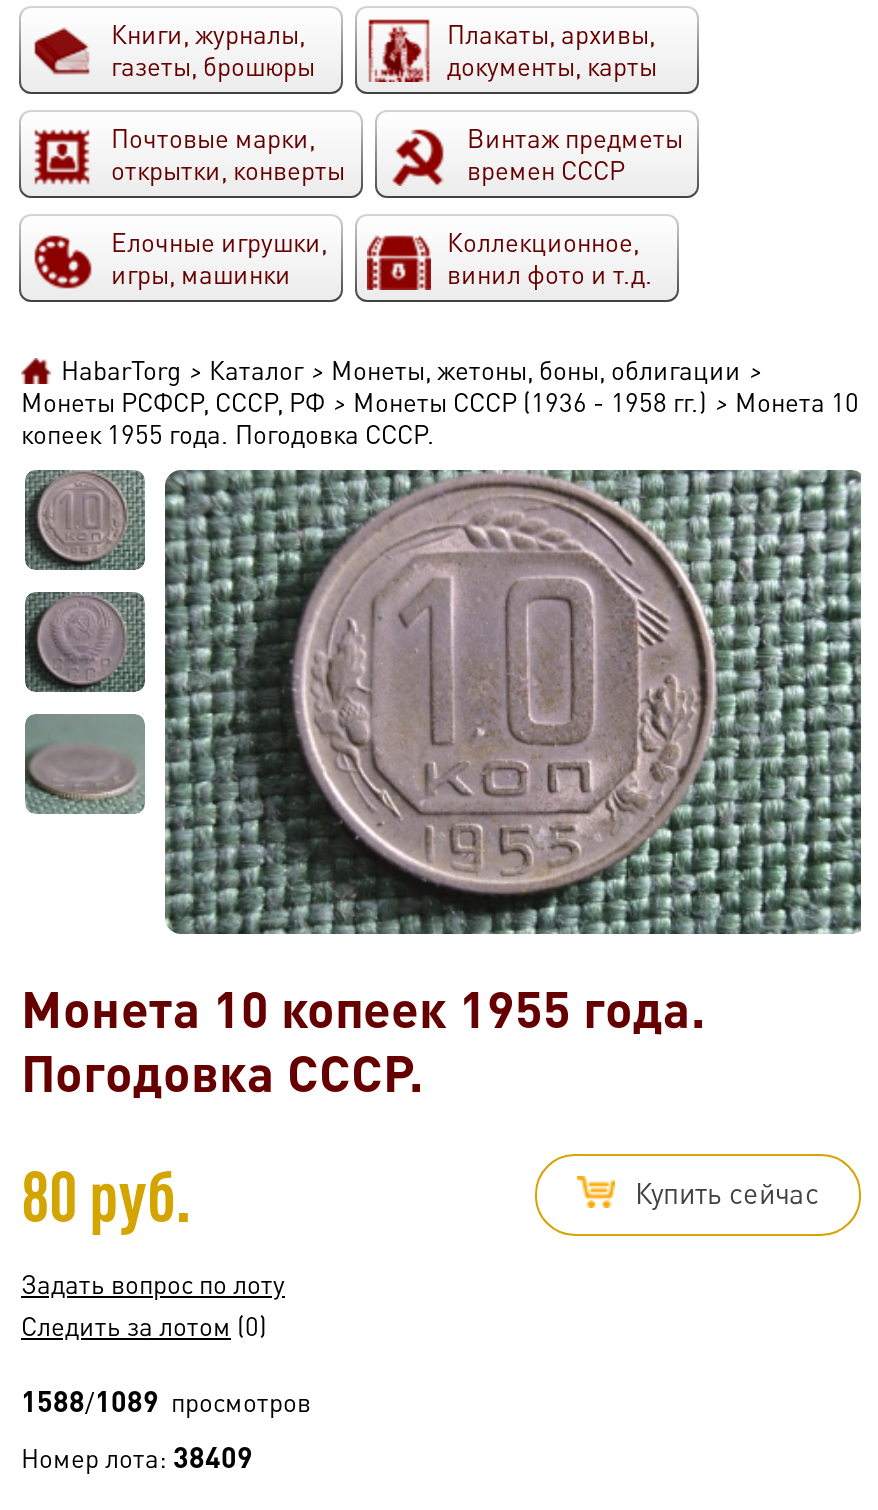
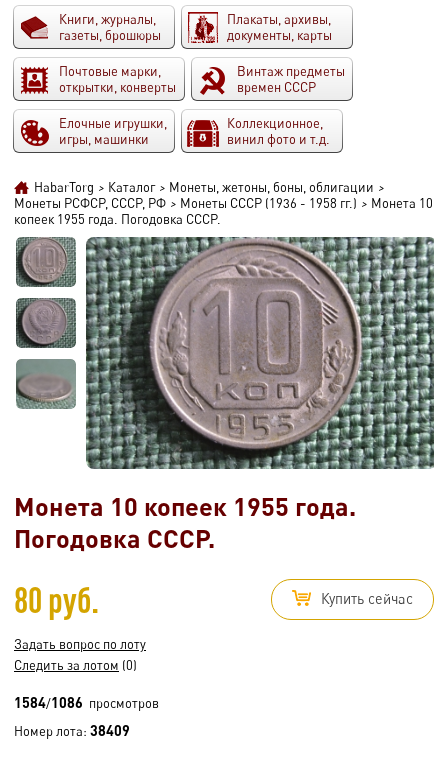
[21,1381,311,1417] 1588/1089 просмотров -> [14,693,159,711] 1584/1086 просмотров

